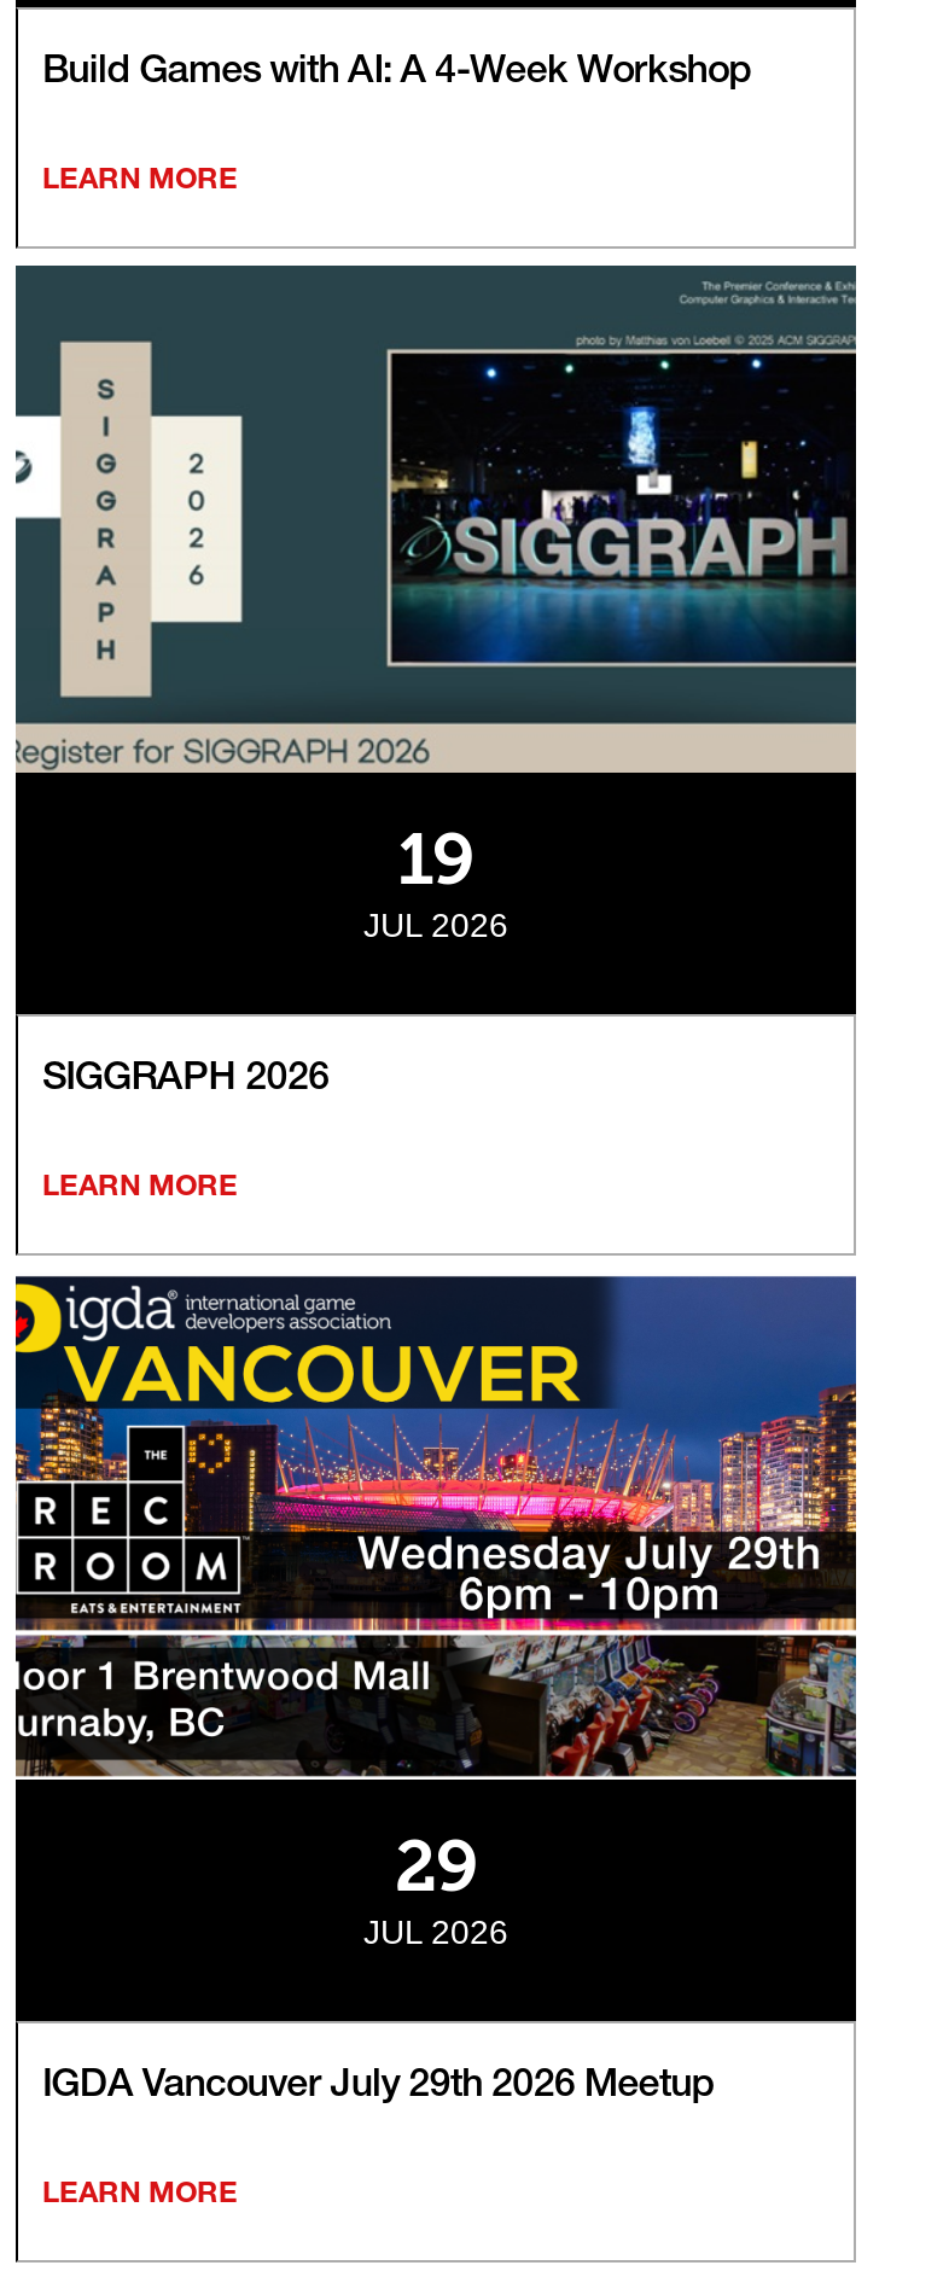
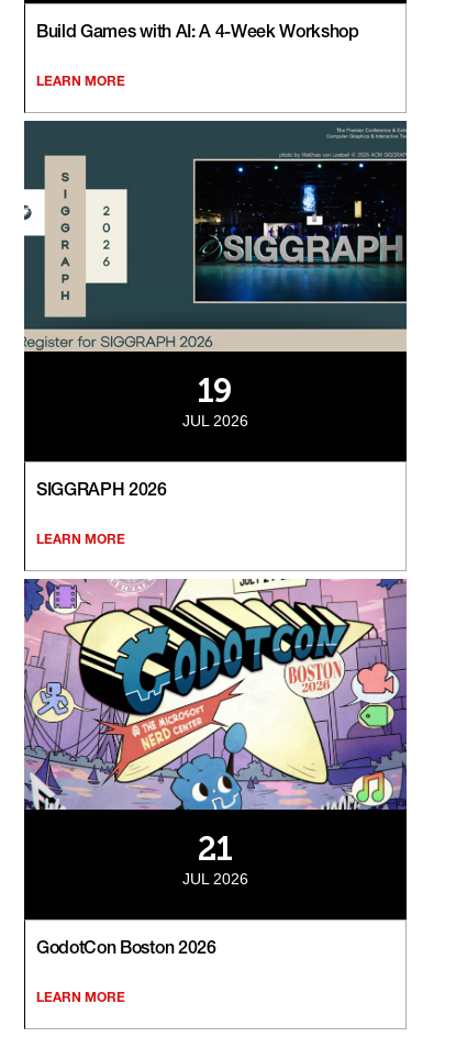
[13,1273,858,1910] [image] | 29 -> [23,578,408,869] [image] | 21
[42,2069,715,2108] IGDA Vancouver July 29th 2026 Meetup -> [36,941,216,959] GodotCon Boston 2026

